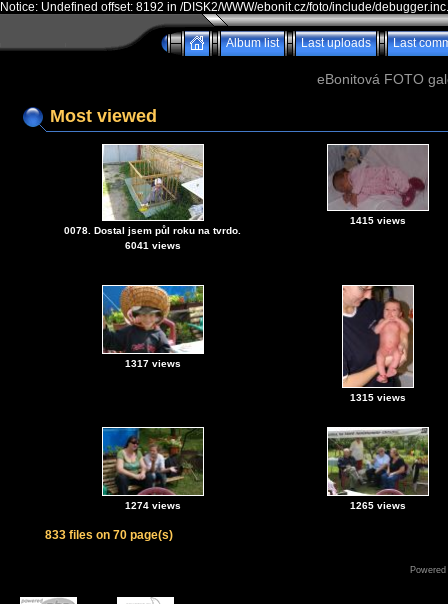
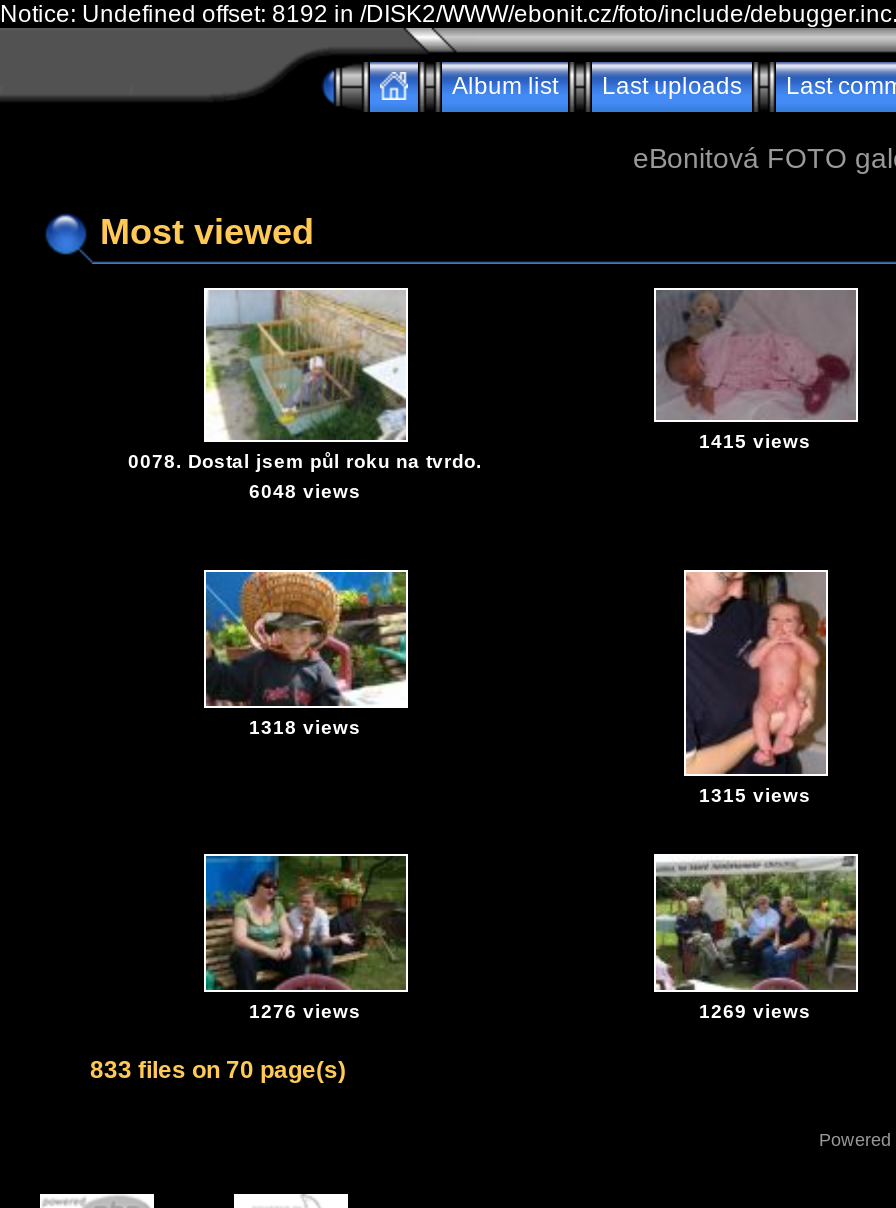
[124,240,180,251] 6041 views -> [249,480,361,502] 6048 views
[124,358,180,369] 1317 views -> [249,716,361,738] 1318 views
[124,500,180,511] 1274 views -> [249,1000,361,1022] 1276 views
[349,500,405,511] 1265 views -> [699,1000,811,1022] 1269 views

